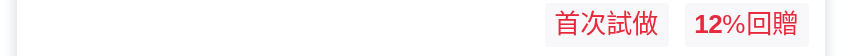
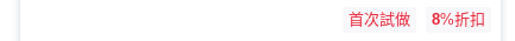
[554,9,798,39] 首次試做 12%回贈 -> [348,11,485,28] 首次試做 8%折扣

